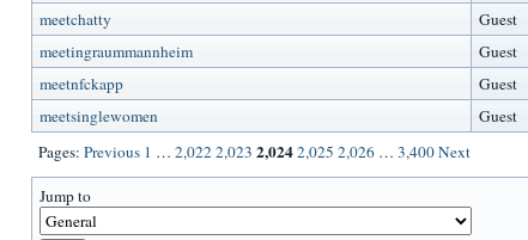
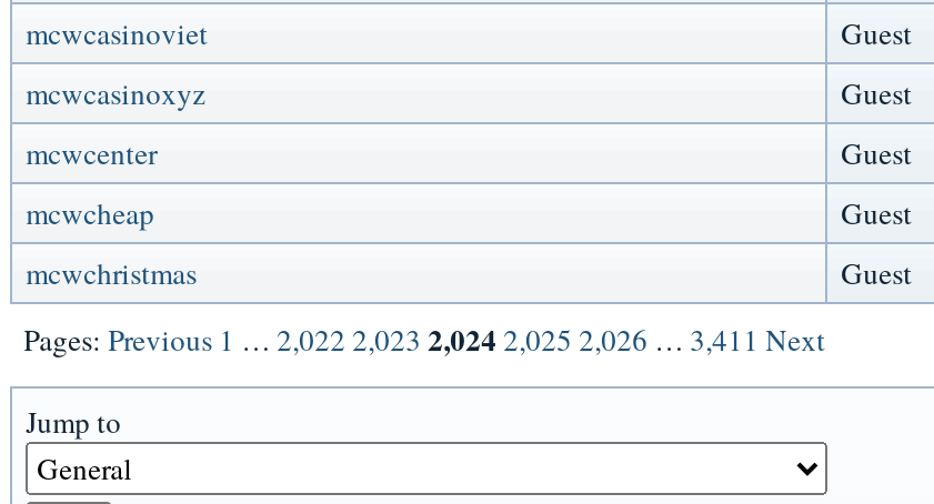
[40,8,111,29] meetchatty -> [26,13,208,53] mcwcasinoviet
[40,40,193,62] meetingraummannheim -> [26,73,206,113] mcwcasinoxyz
[40,72,123,94] meetnfckapp -> [26,133,157,173] mcwcenter
[40,105,158,126] meetsinglewomen -> [26,192,155,232] mcwcheap
[38,139,471,163] Pages: Previous 1 … 2,022 2,023 2,024 2,025 2,026 … 3,400 Next -> [24,252,912,361] mcwchristmas | Guest | Pages: Previous 1 … 2,022 2,023 2,024 2,025 2,026 … 3,411 Next

